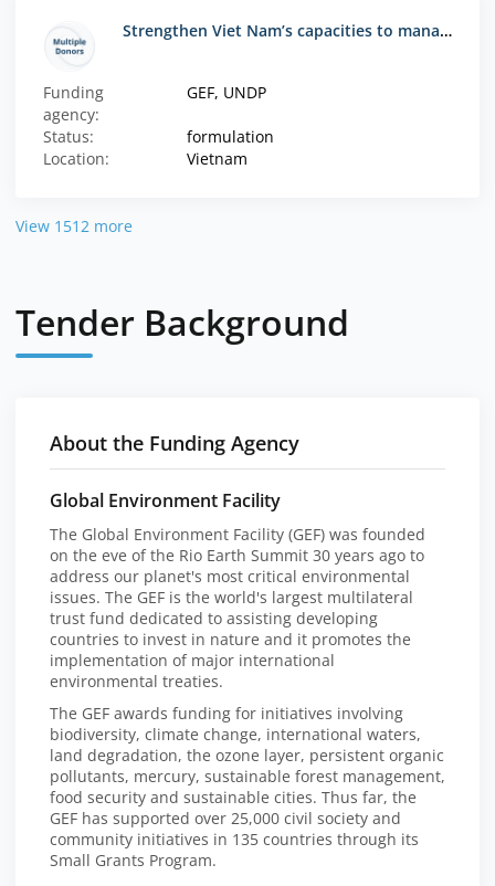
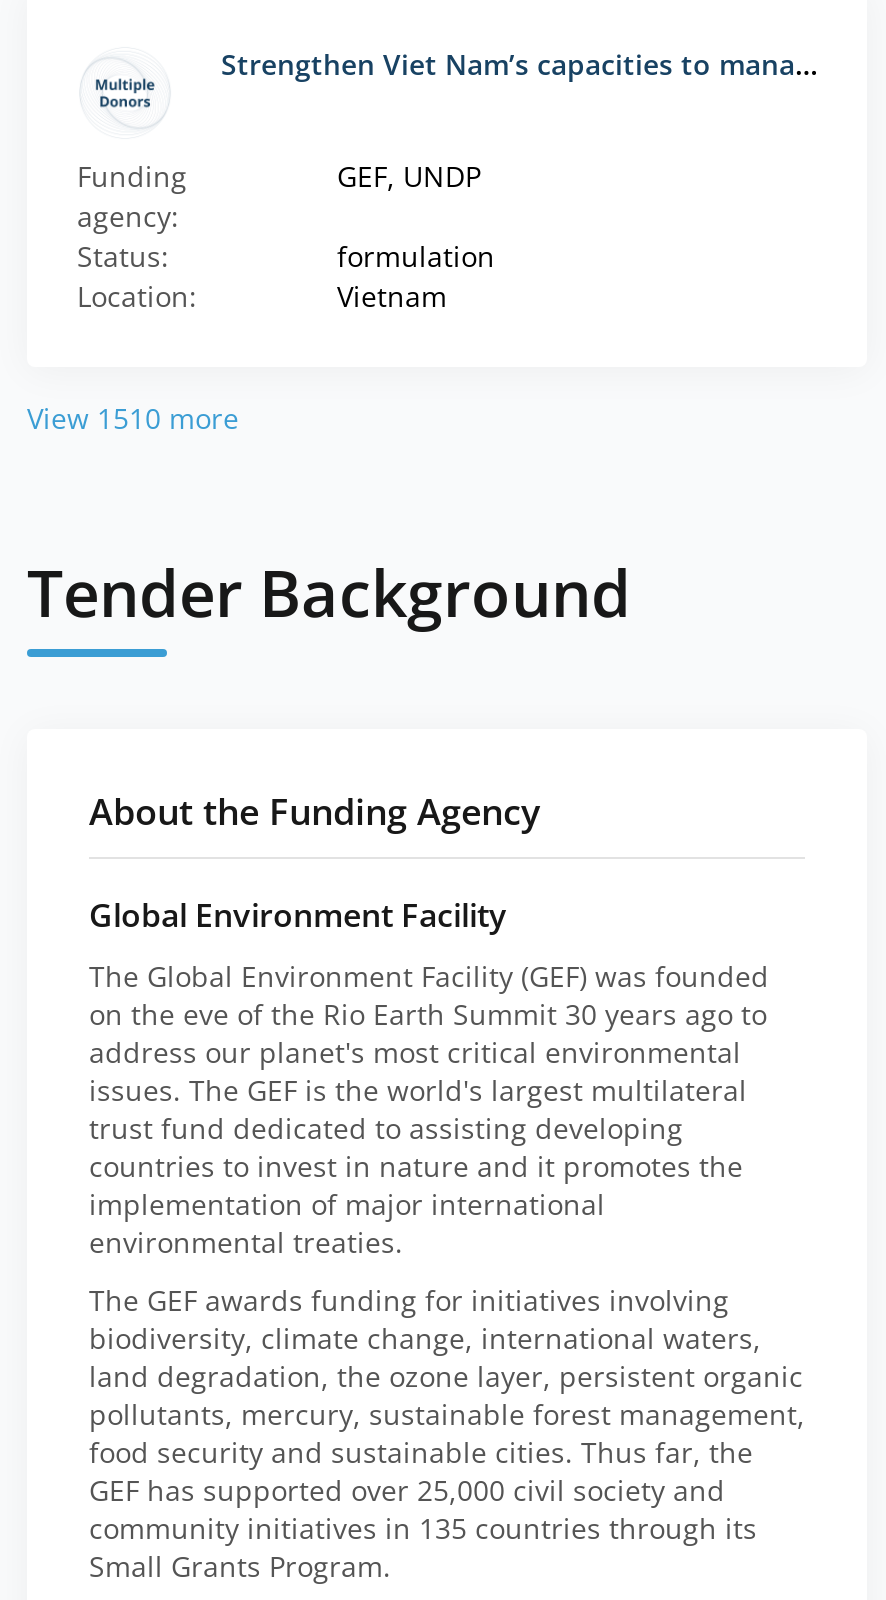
[15,216,133,237] View 1512 more -> [27,400,239,438] View 1510 more

